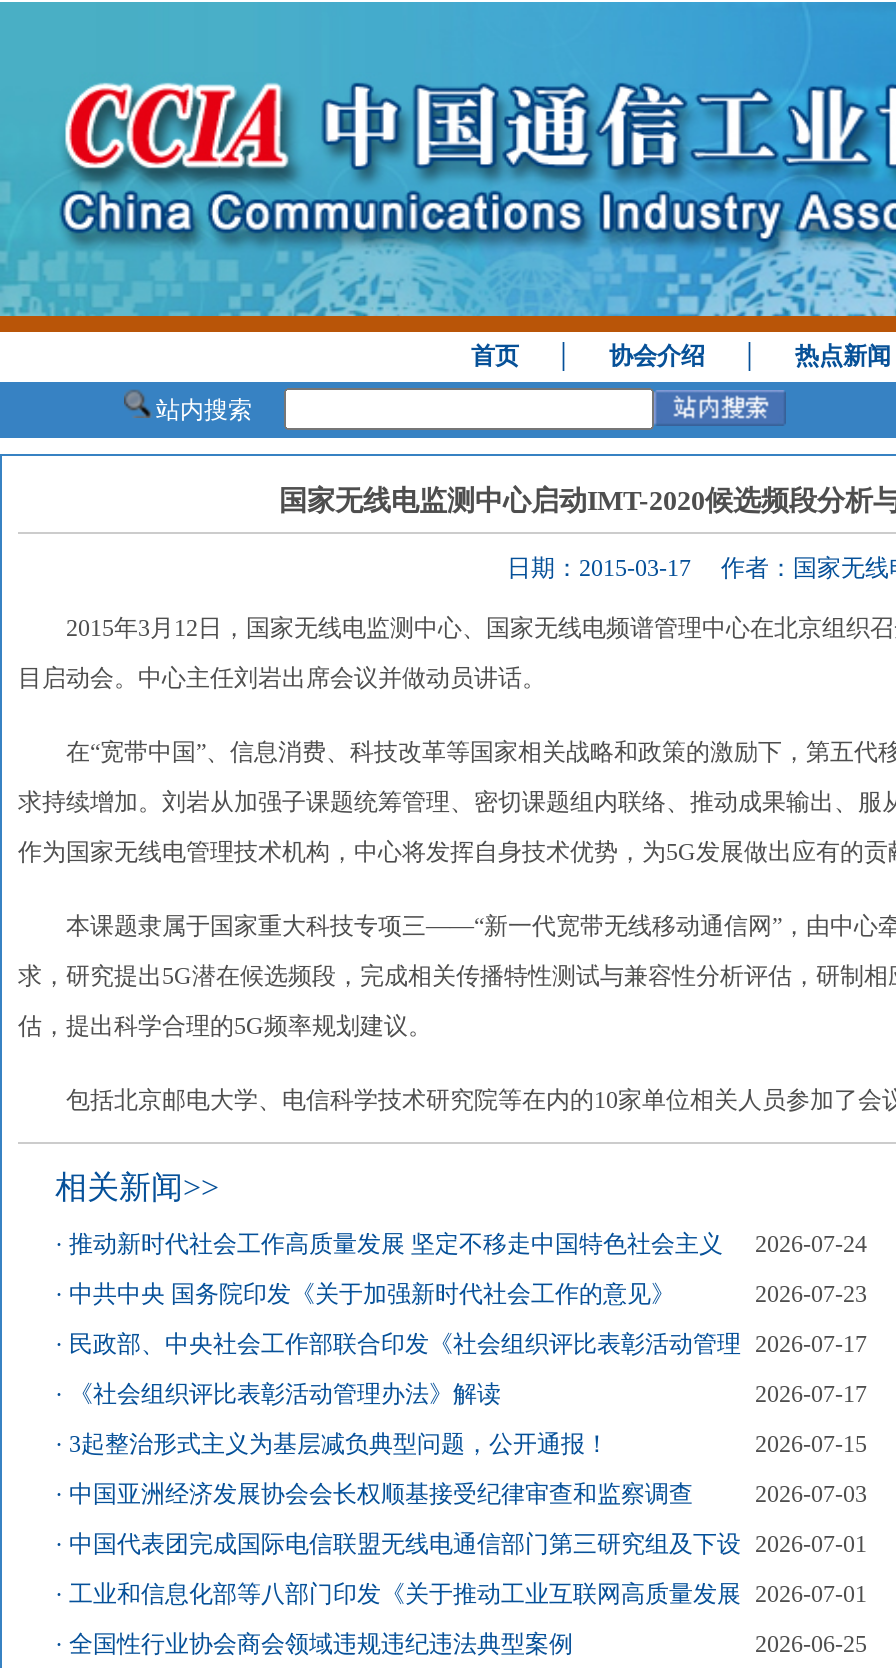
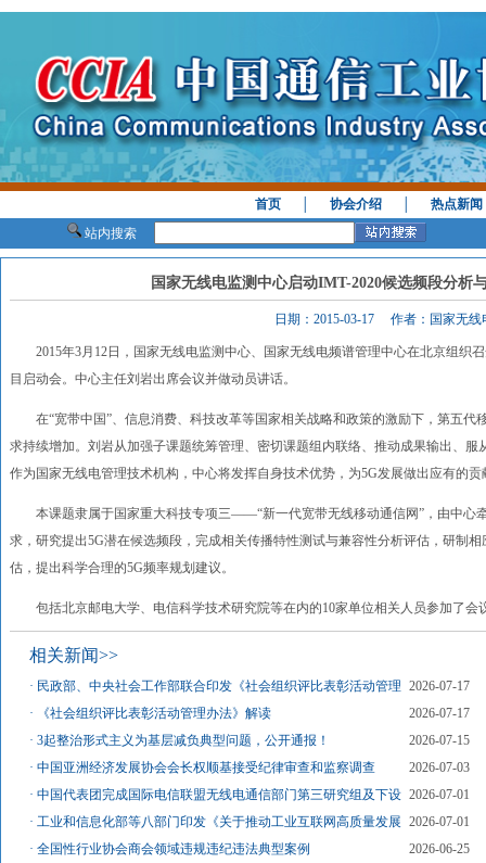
[55,1230,867,1308] ·推动新时代社会工作高质量发展 坚定不移走中国特色社会主义 | 2026-07-24 | ·中共中央 国务院印发《关于加强新时代社会工作的意见》 | 2026-07-23 -> none

